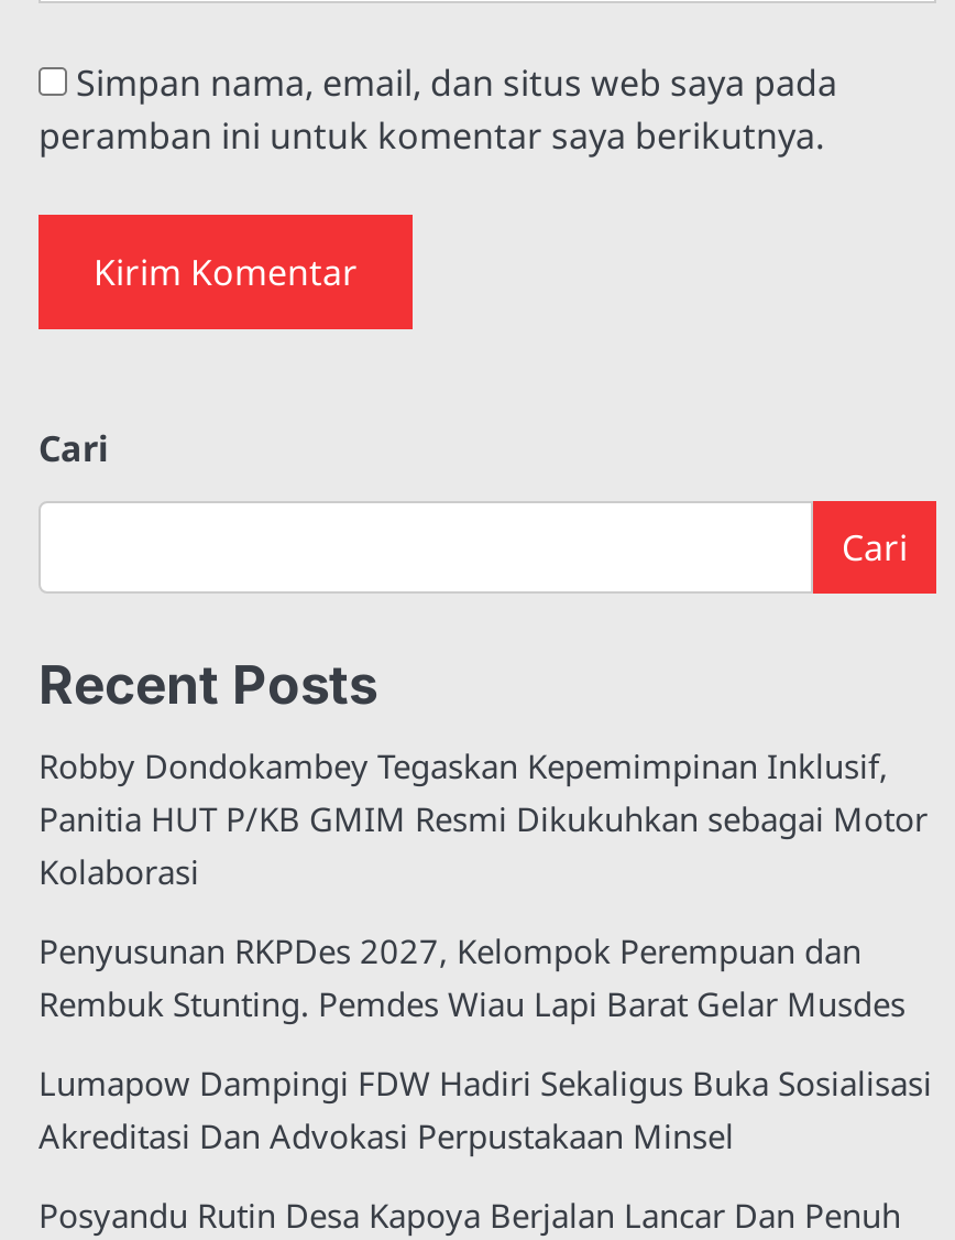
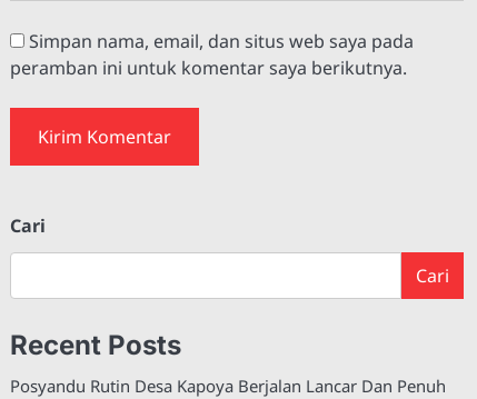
[39,743,932,1157] Robby Dondokambey Tegaskan Kepemimpinan Inklusif, | Panitia HUT P/KB GMIM Resmi Dikukuhkan sebagai Motor | Kolaborasi | Penyusunan RKPDes 2027, Kelompok Perempuan dan | Rembuk Stunting. Pemdes Wiau Lapi Barat Gelar Musdes | Lumapow Dampingi FDW Hadiri Sekaligus Buka Sosialisasi | Akreditasi Dan Advokasi Perpustakaan Minsel -> none

